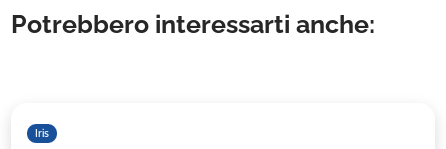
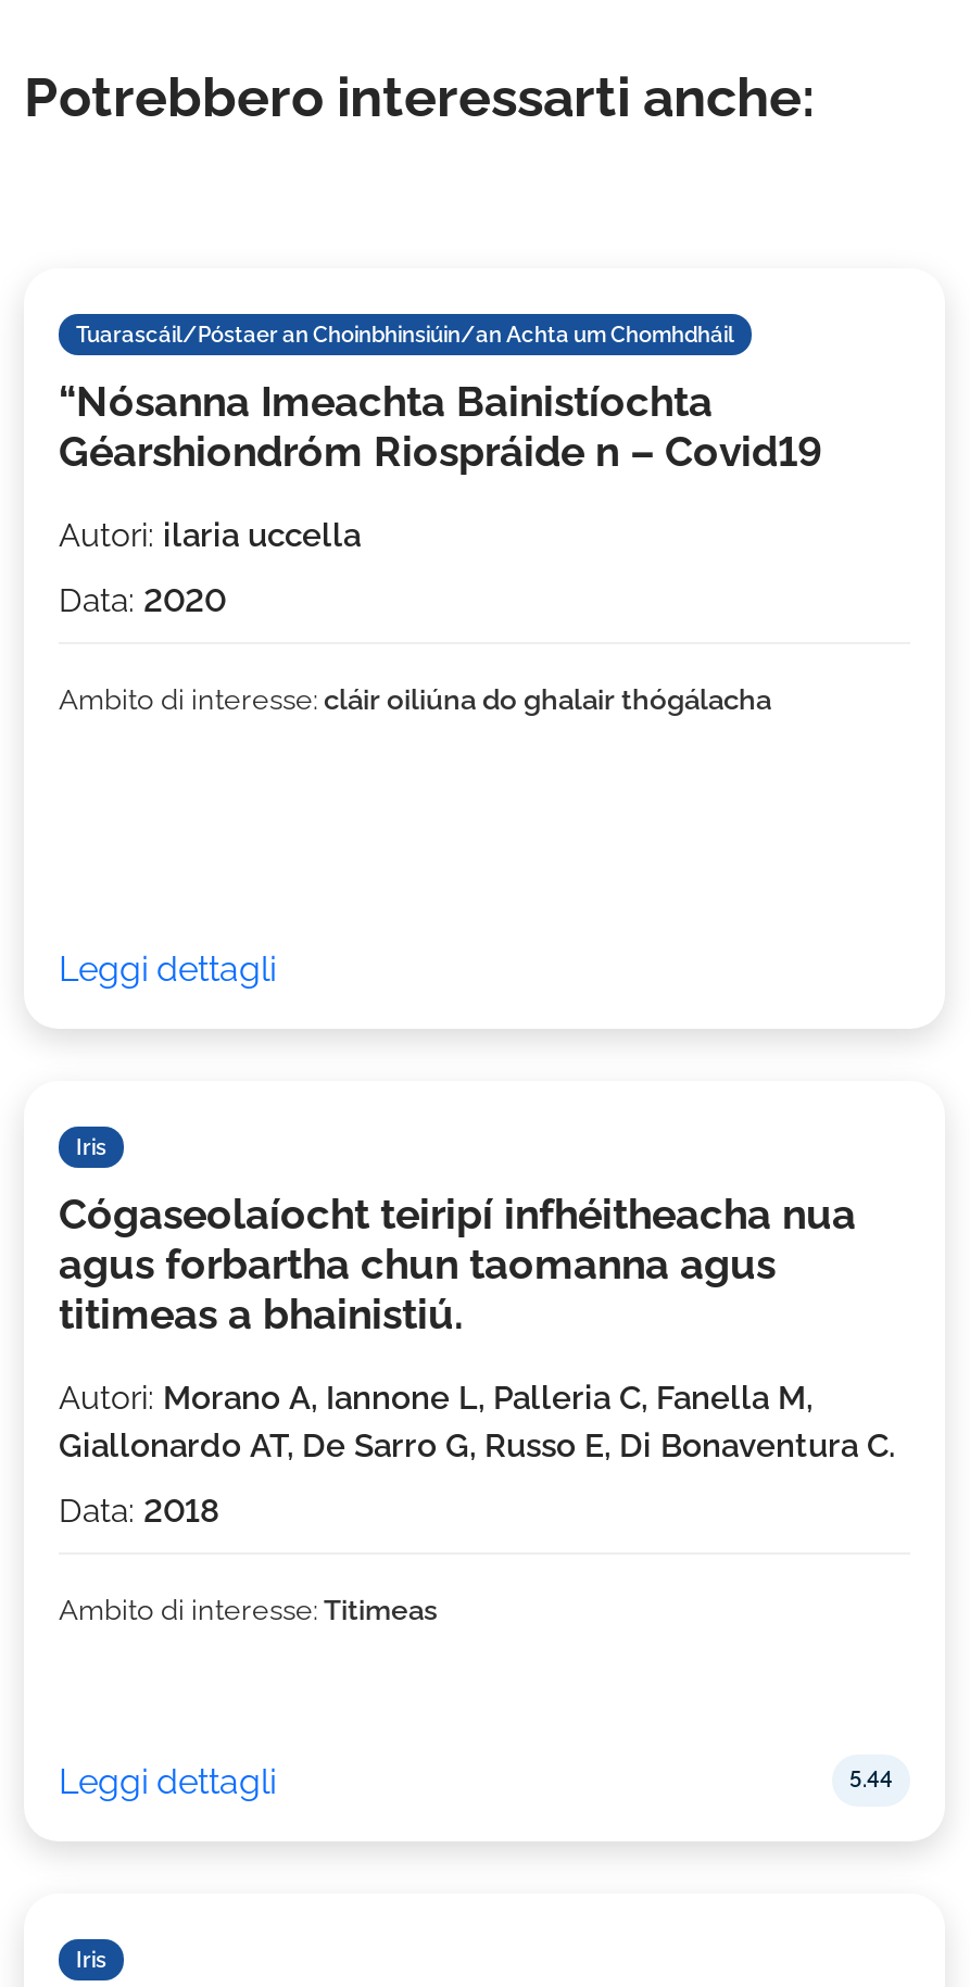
none -> [59,323,823,716] Tuarascáil/Póstaer an Choinbhinsiúin/an Achta um Chomhdháil | “Nósanna Imeachta Bainistíochta | Géarshiondróm Riospráide n – Covid19 | Autori: ilaria uccella | Data: 2020 | Ambito di interesse: cláir oiliúna do ghalair thógálacha
none -> [59,948,276,990] Leggi dettagli
none -> [59,1190,895,1626] Cógaseolaíocht teiripí infhéitheacha nua | agus forbartha chun taomanna agus | titimeas a bhainistiú. | Autori: Morano A, Iannone L, Palleria C, Fanella M, | Giallonardo AT, De Sarro G, Russo E, Di Bonaventura C. | Data: 2018 | Ambito di interesse: Titimeas
none -> [59,1761,276,1802] Leggi dettagli
none -> [76,1135,106,1159] Iris
none -> [849,1768,893,1791] 5.44

